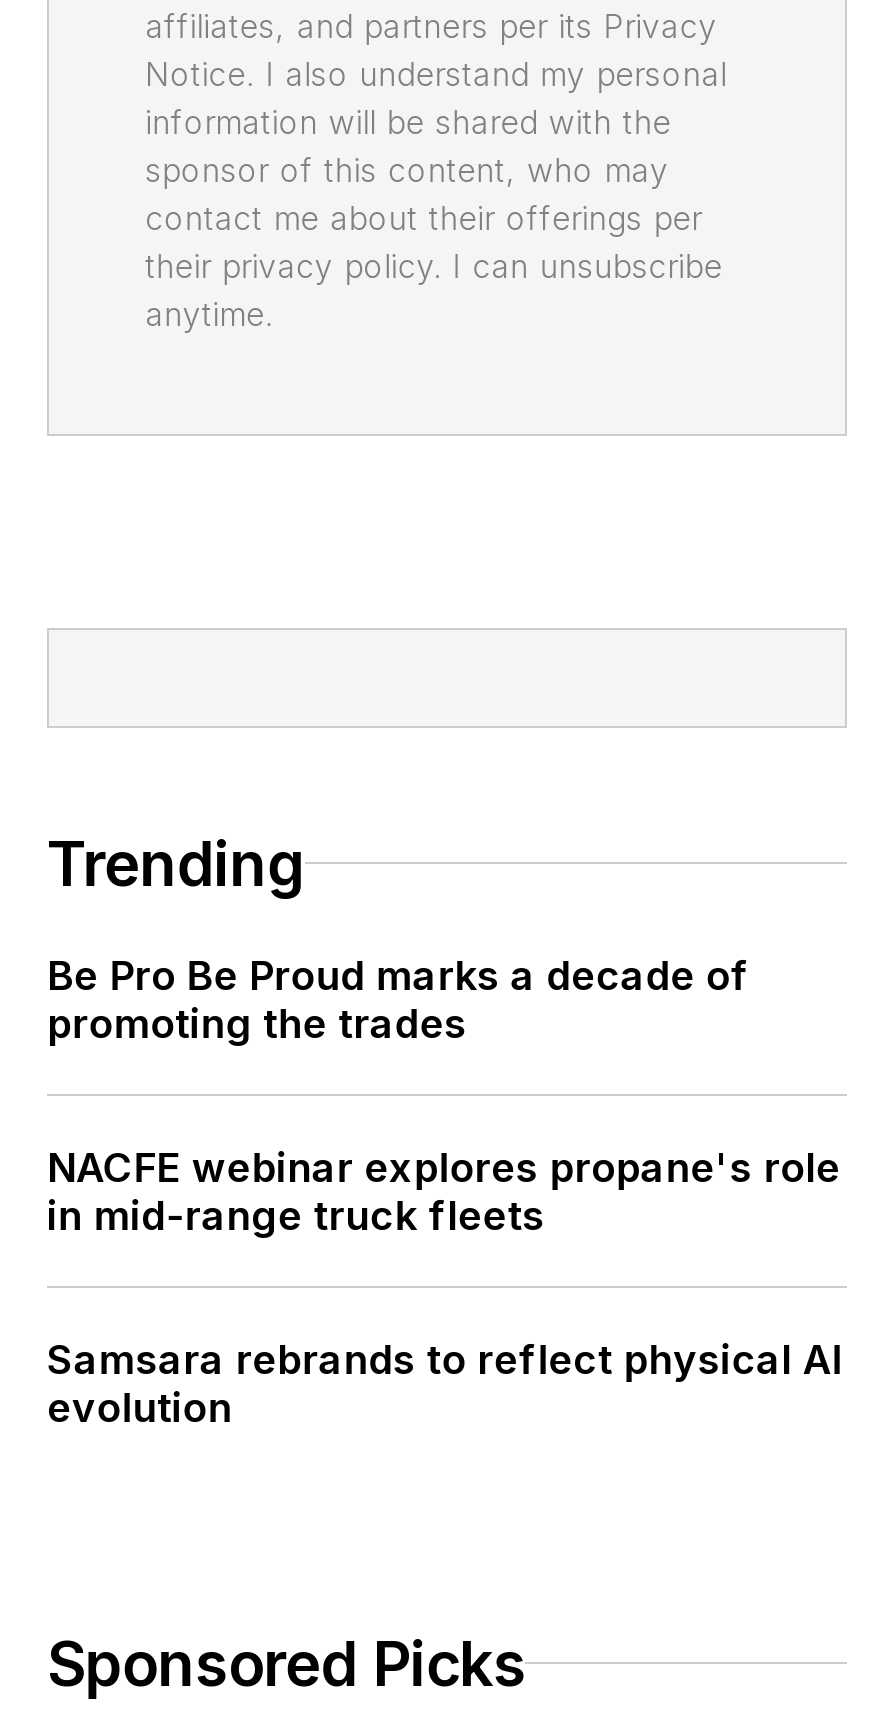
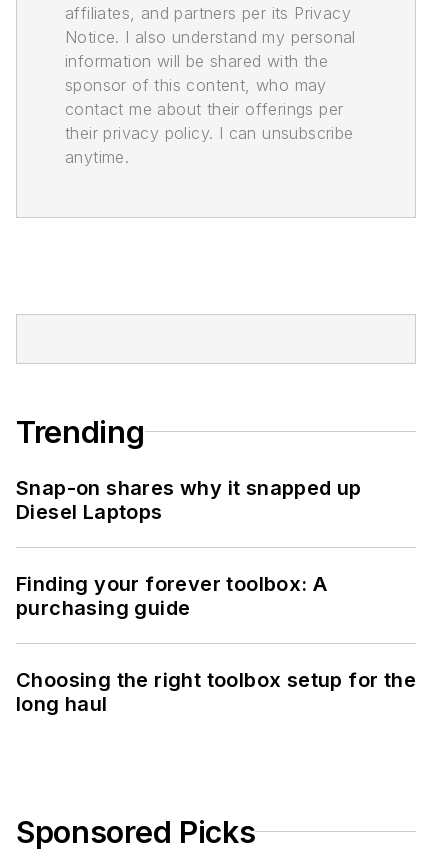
[47,952,749,1048] Be Pro Be Proud marks a decade of | promoting the trades -> [16,476,362,524] Snap-on shares why it snapped up | Diesel Laptops
[47,1144,841,1240] NACFE webinar explores propane's role | in mid-range truck fleets -> [16,572,327,620] Finding your forever toolbox: A | purchasing guide
[47,1336,842,1432] Samsara rebrands to reflect physical AI | evolution -> [16,668,416,716] Choosing the right toolbox setup for the | long haul

